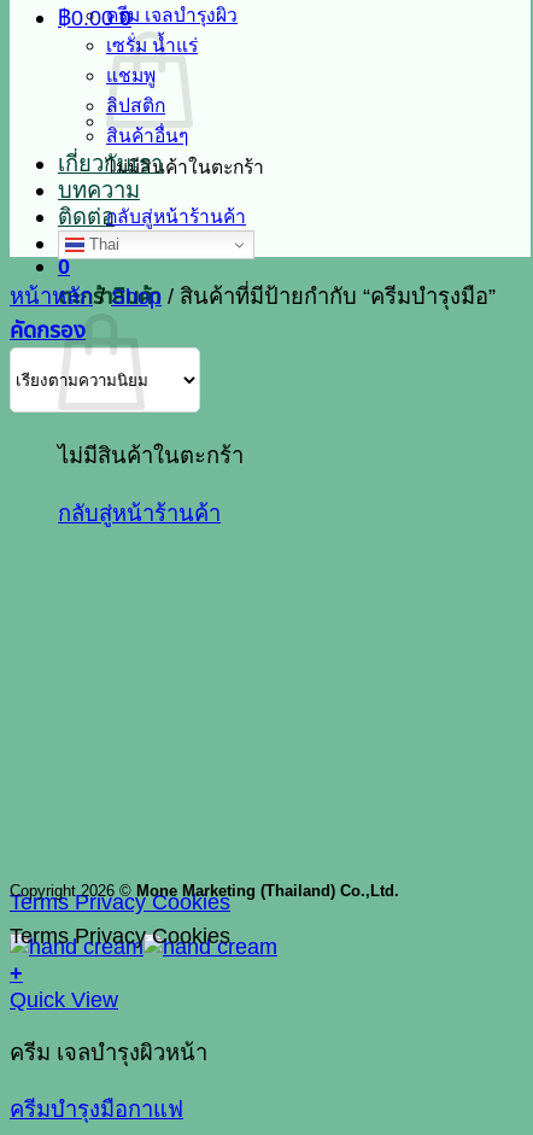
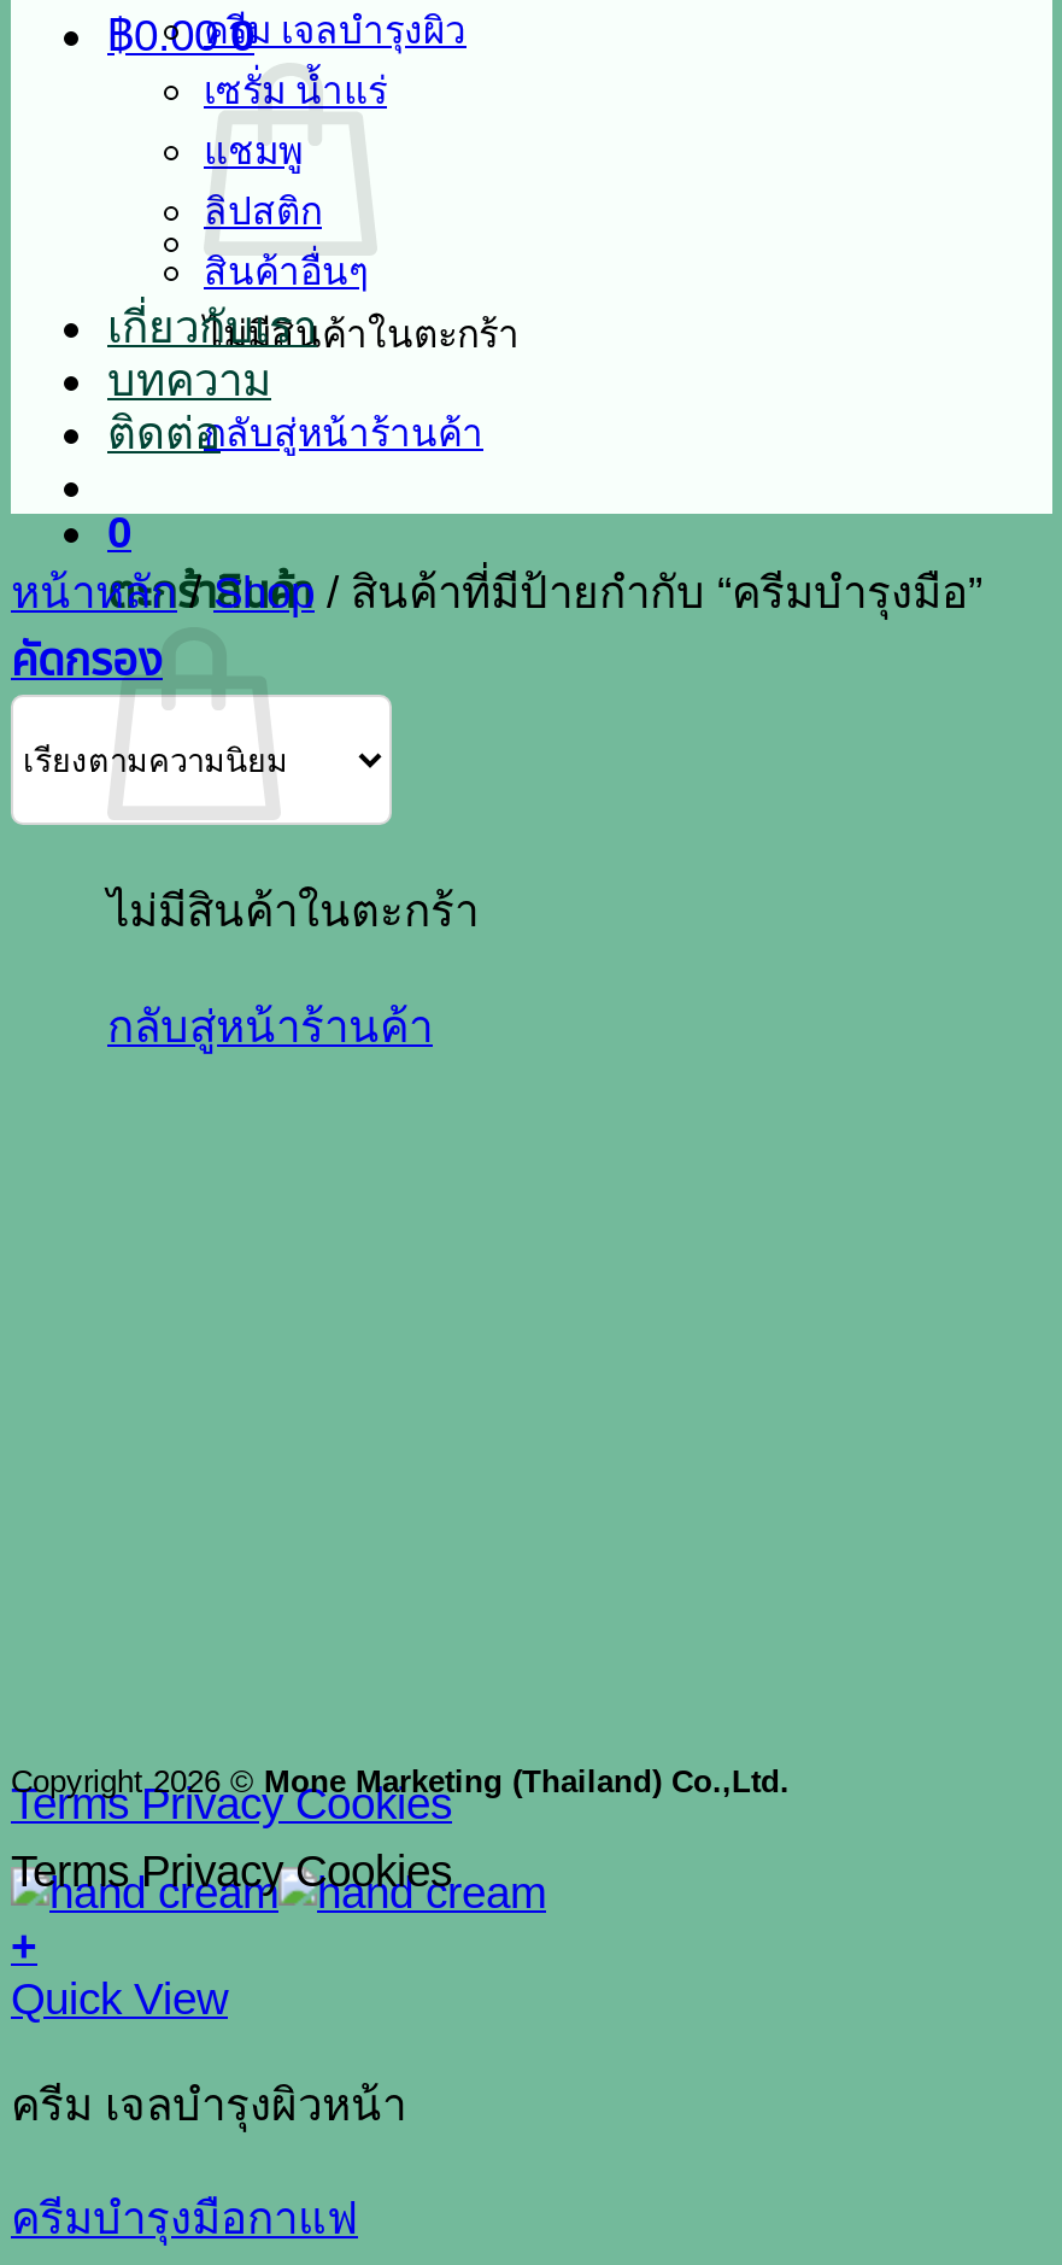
[84,235,119,253] Thai -> none

